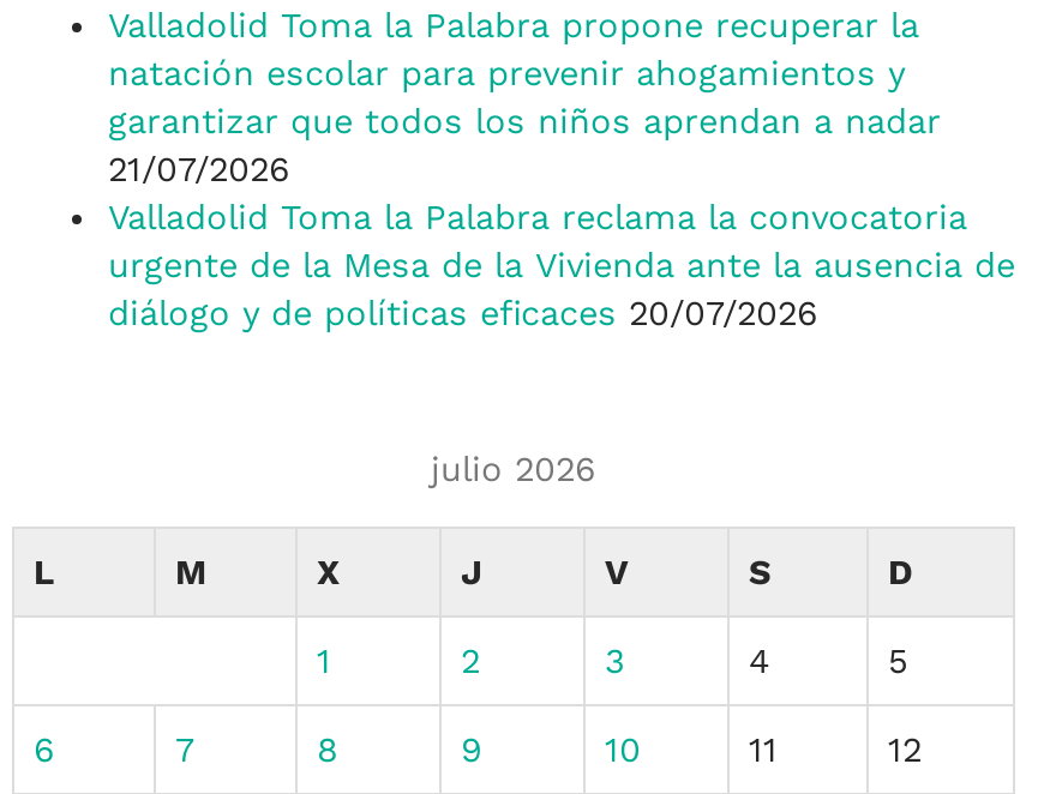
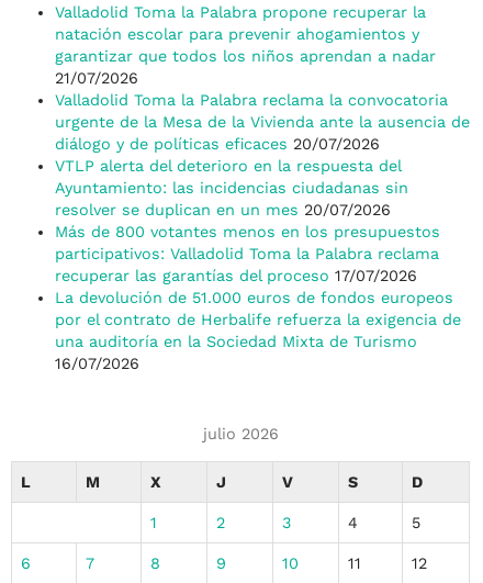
none -> [55,157,461,372] VTLP alerta del deterioro en la respuesta del | Ayuntamiento: las incidencias ciudadanas sin | resolver se duplican en un mes 20/07/2026 | Más de 800 votantes menos en los presupuestos | participativos: Valladolid Toma la Palabra reclama | recuperar las garantías del proceso 17/07/2026 | La devolución de 51.000 euros de fondos europeos | por el contrato de Herbalife refuerza la exigencia de | una auditoría en la Sociedad Mixta de Turismo | 16/07/2026

